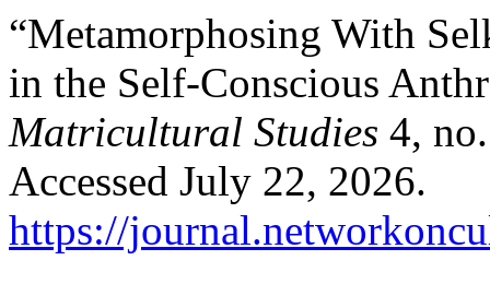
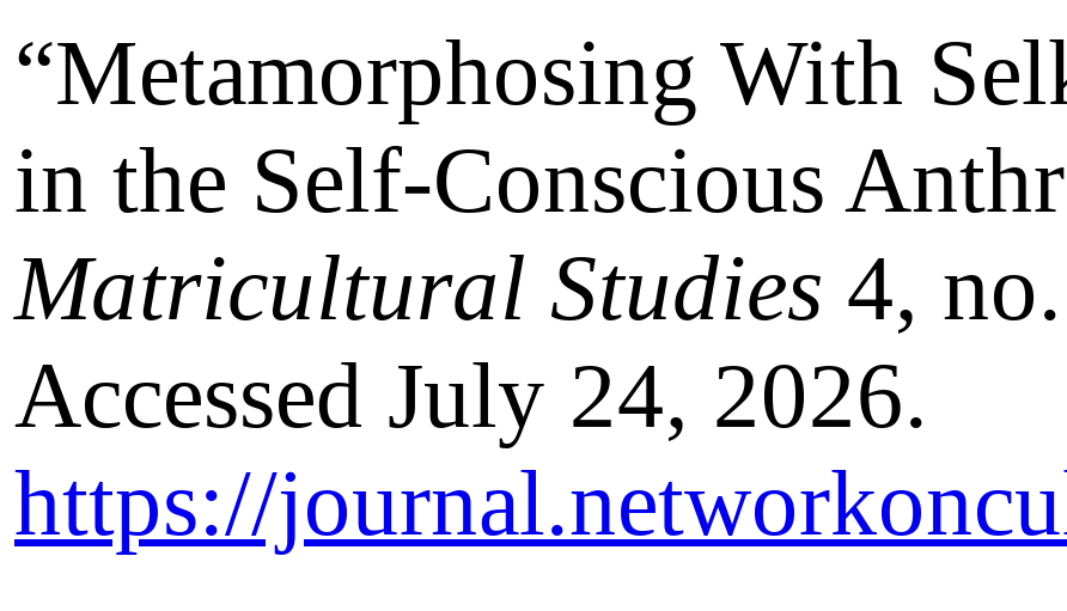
[9,157,427,204] Accessed July 22, 2026. -> [14,343,928,446] Accessed July 24, 2026.

